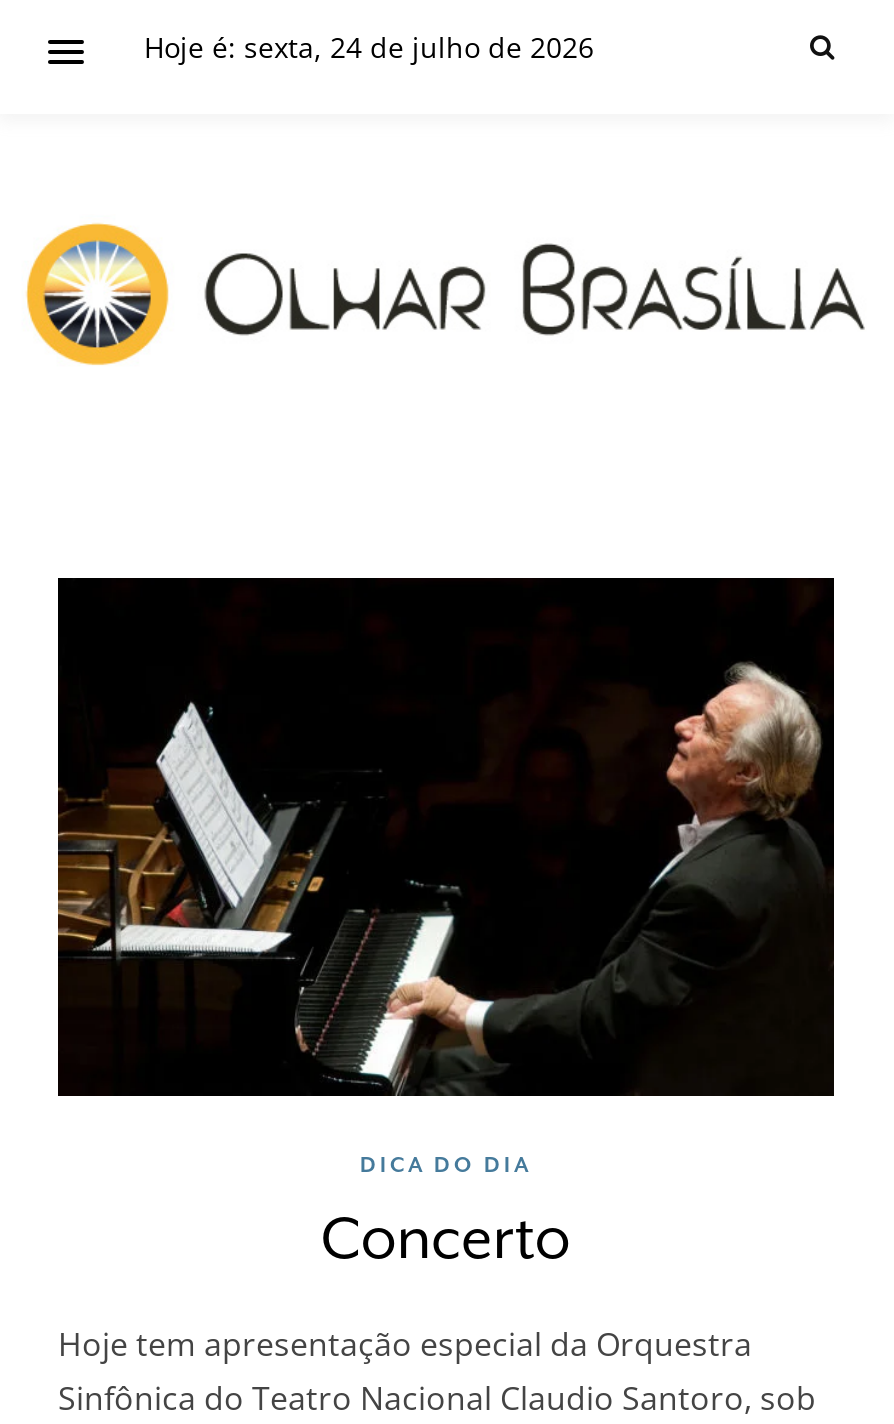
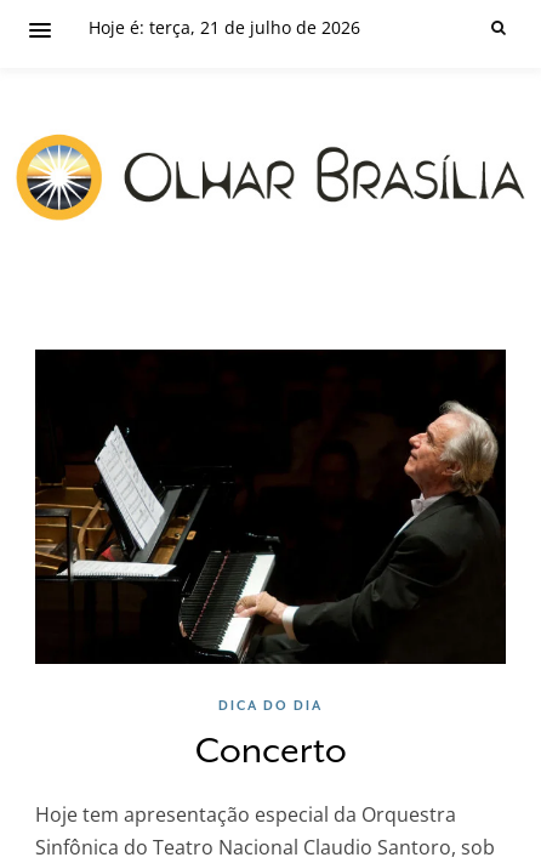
[144,28,594,66] Hoje é: sexta, 24 de julho de 2026 -> [89,16,360,39] Hoje é: terça, 21 de julho de 2026

